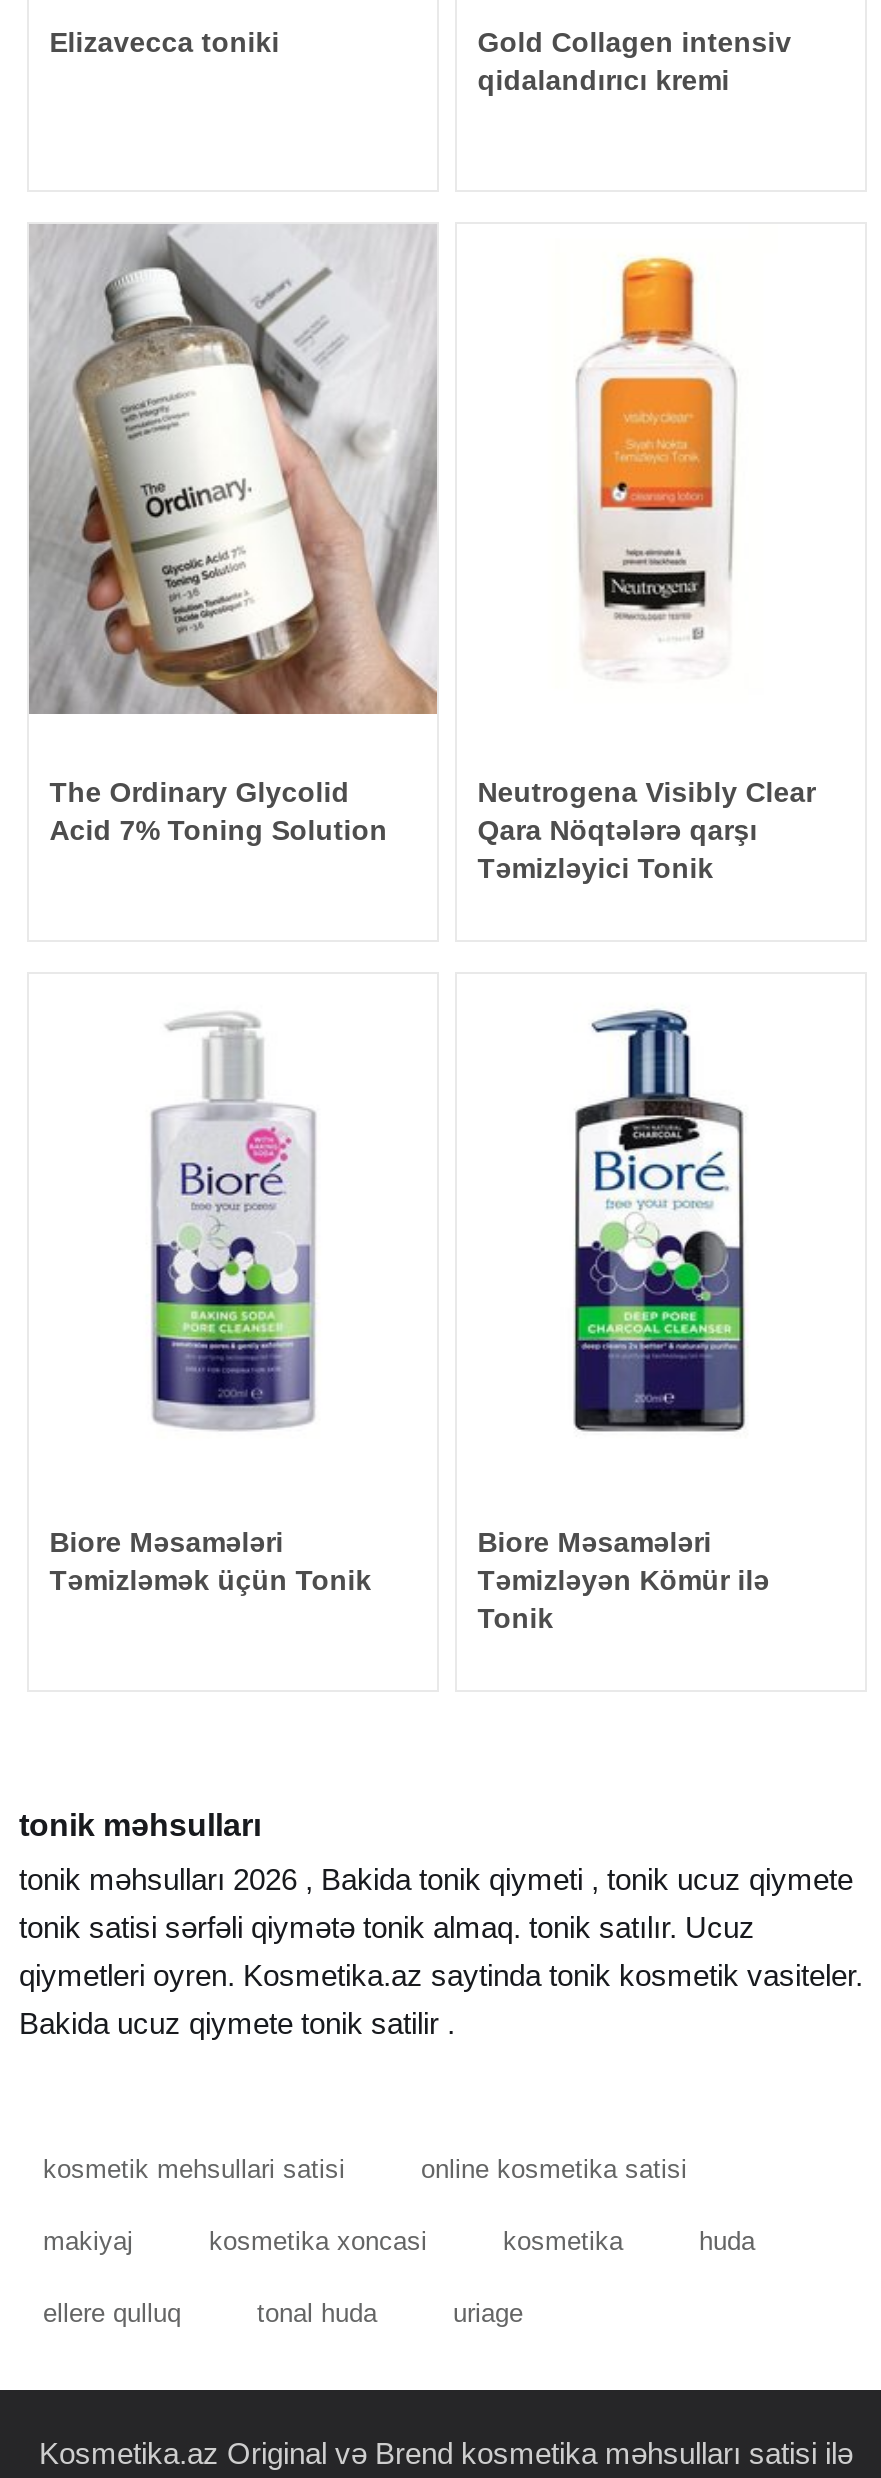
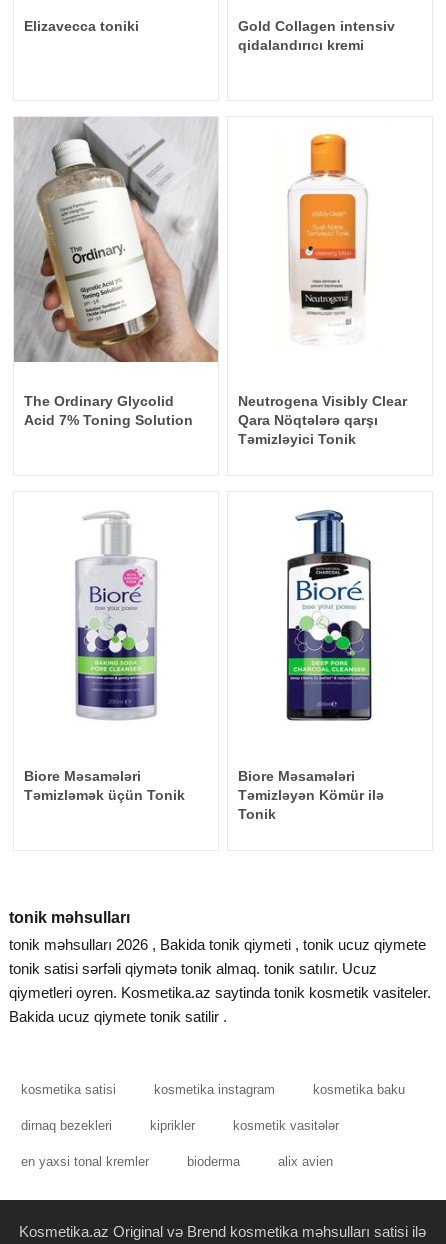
[43,2154,687,2184] kosmetik mehsullari satisi | online kosmetika satisi -> [21,1082,405,1097] kosmetika satisi | kosmetika instagram | kosmetika baku
[43,2226,755,2256] makiyaj | kosmetika xoncasi | kosmetika | huda -> [21,1118,339,1133] dirnaq bezekleri | kiprikler | kosmetik vasitələr
[43,2298,523,2328] ellere qulluq | tonal huda | uriage -> [21,1154,333,1169] en yaxsi tonal kremler | bioderma | alix avien

